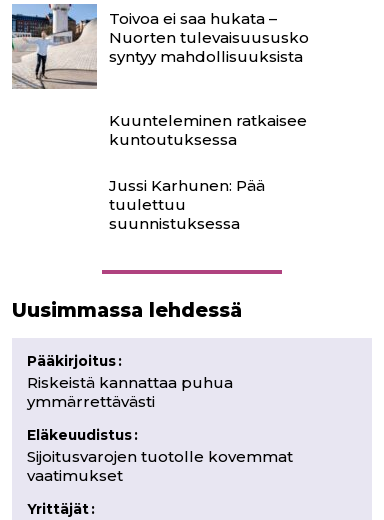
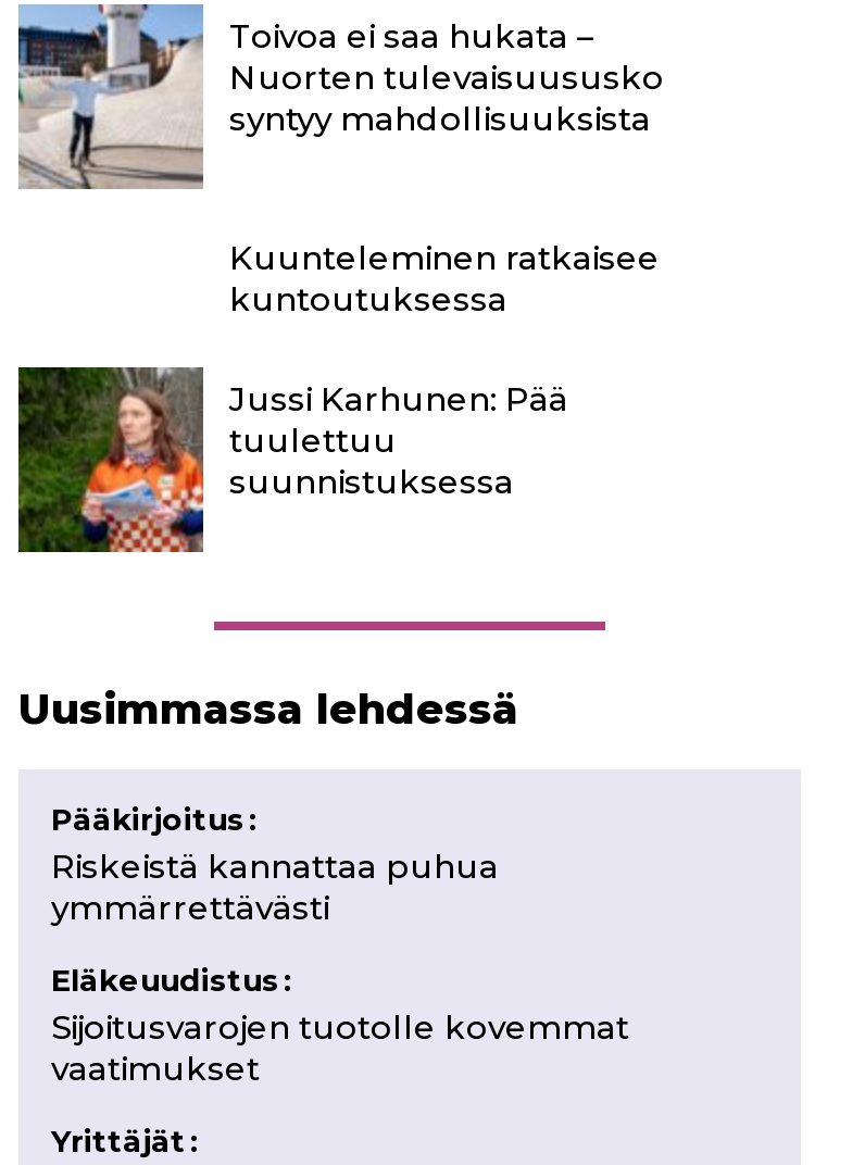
none -> [16,365,205,554] [image]

